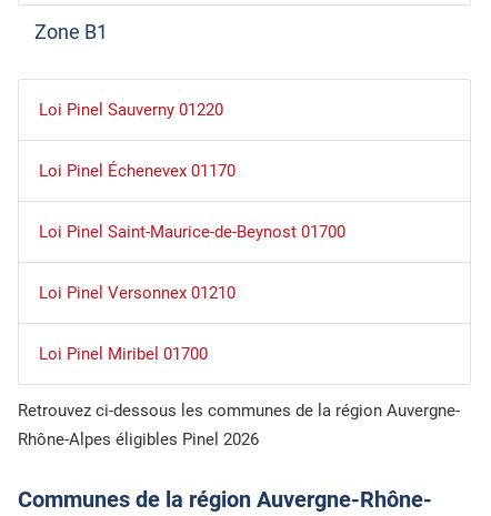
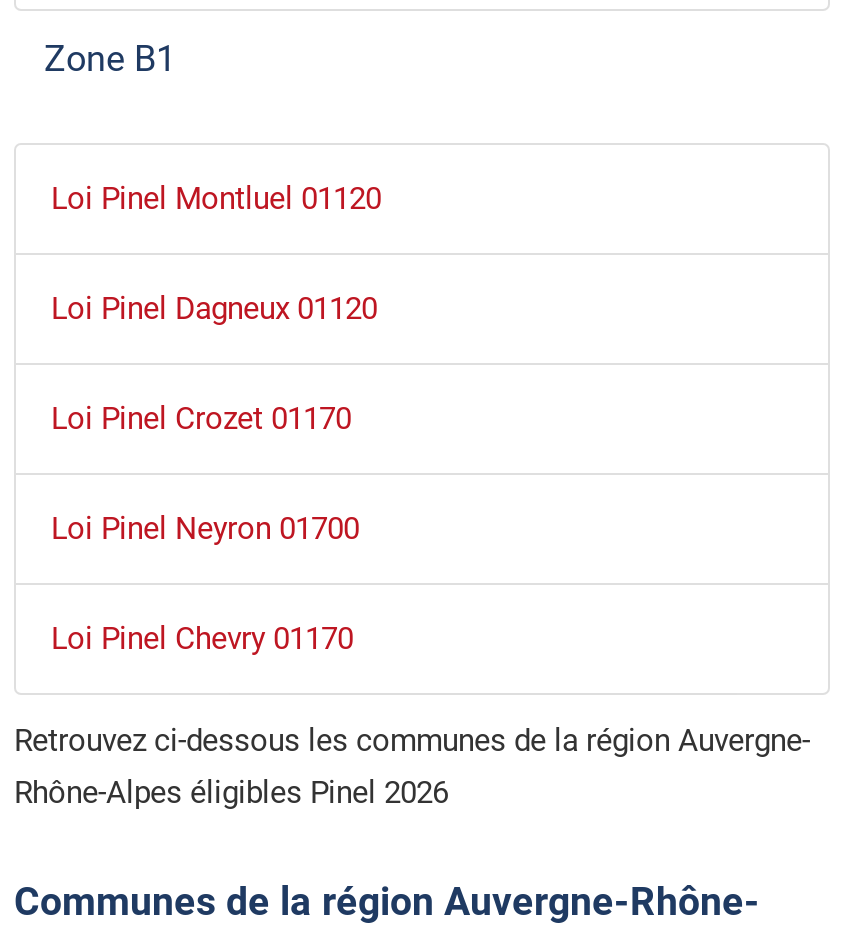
[38,100,223,120] Loi Pinel Sauverny 01220 -> [51,181,381,217] Loi Pinel Montluel 01120
[38,161,235,181] Loi Pinel Échenevex 01170 -> [51,291,377,327] Loi Pinel Dagneux 01120
[38,222,345,242] Loi Pinel Saint-Maurice-de-Beynost 01700 -> [51,401,351,437] Loi Pinel Crozet 01170
[38,283,235,303] Loi Pinel Versonnex 01210 -> [51,511,359,547] Loi Pinel Neyron 01700
[38,344,207,364] Loi Pinel Miribel 01700 -> [51,621,353,657] Loi Pinel Chevry 01170

